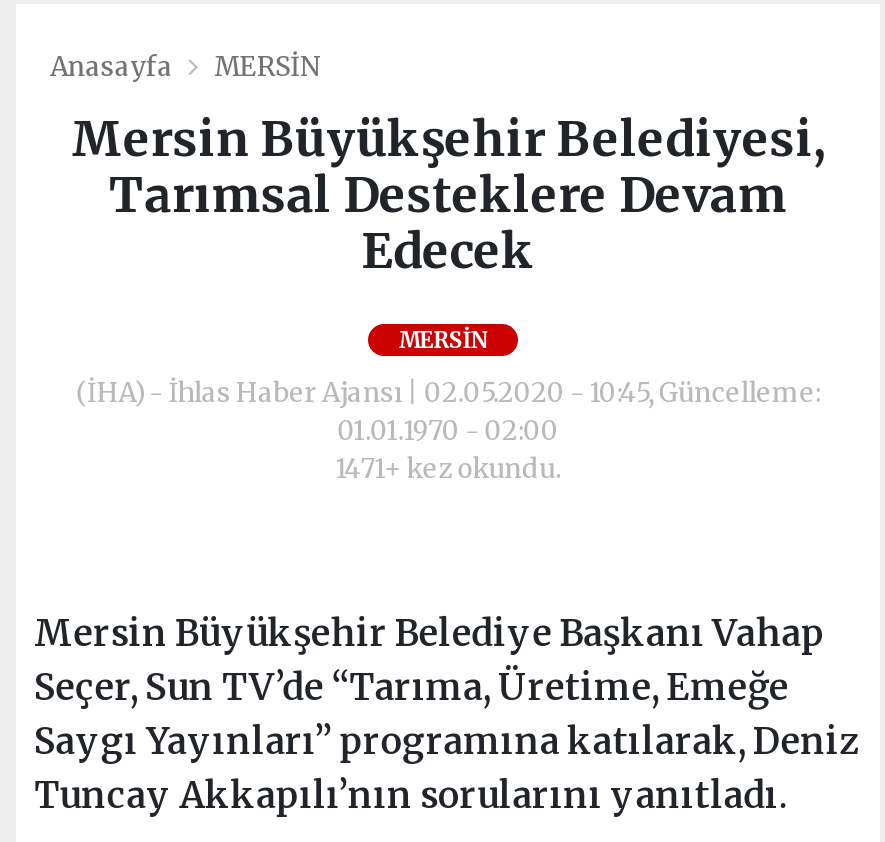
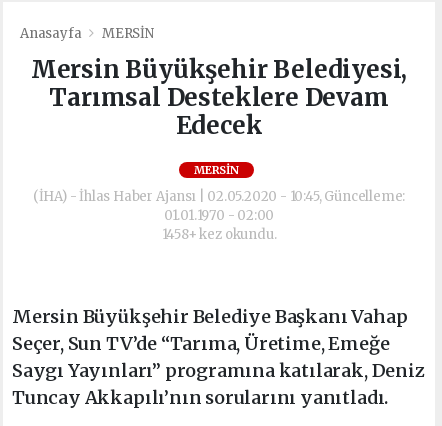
[335,452,561,486] 1471+ kez okundu. -> [162,226,276,243] 1458+ kez okundu.

